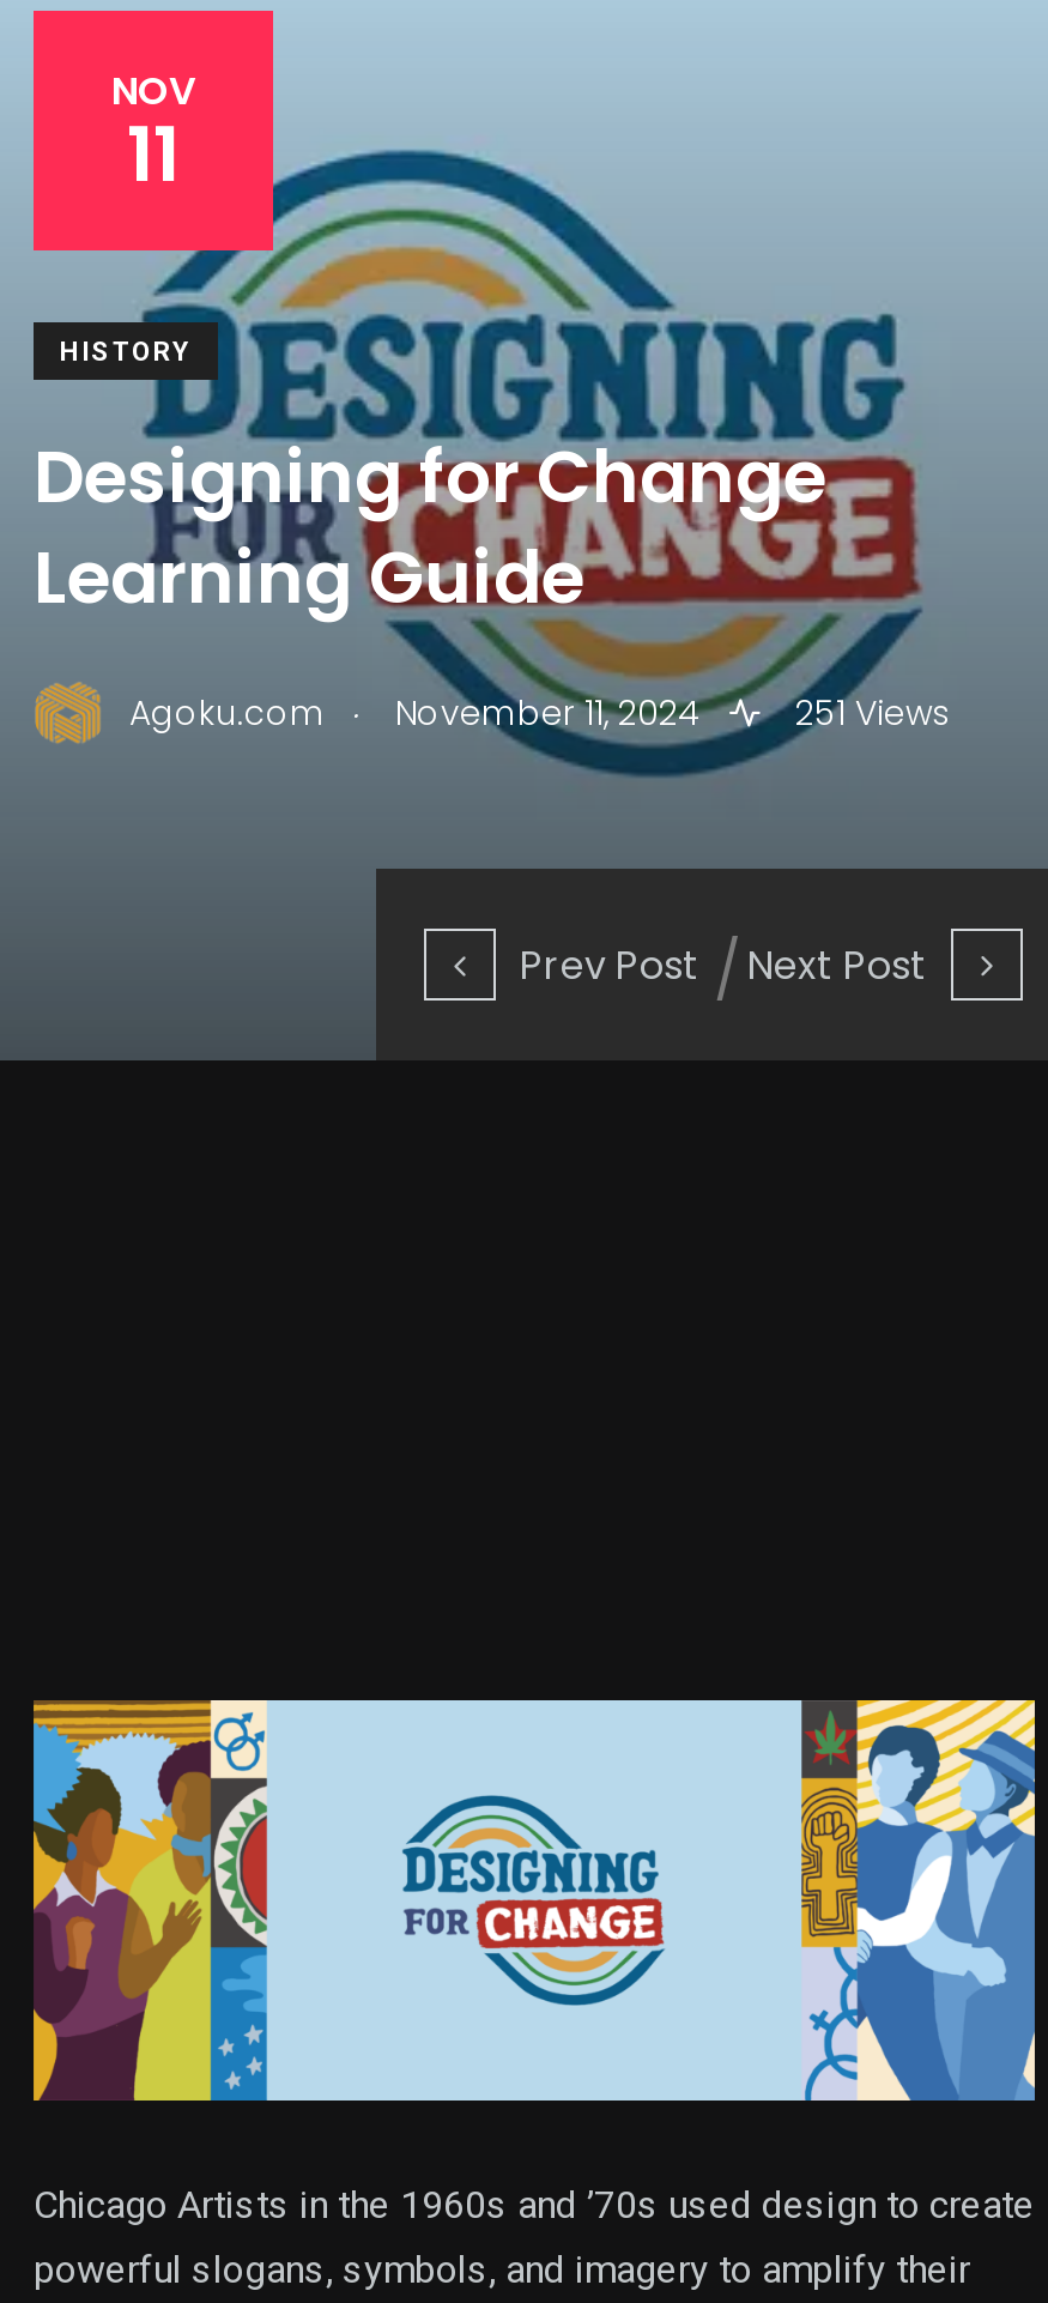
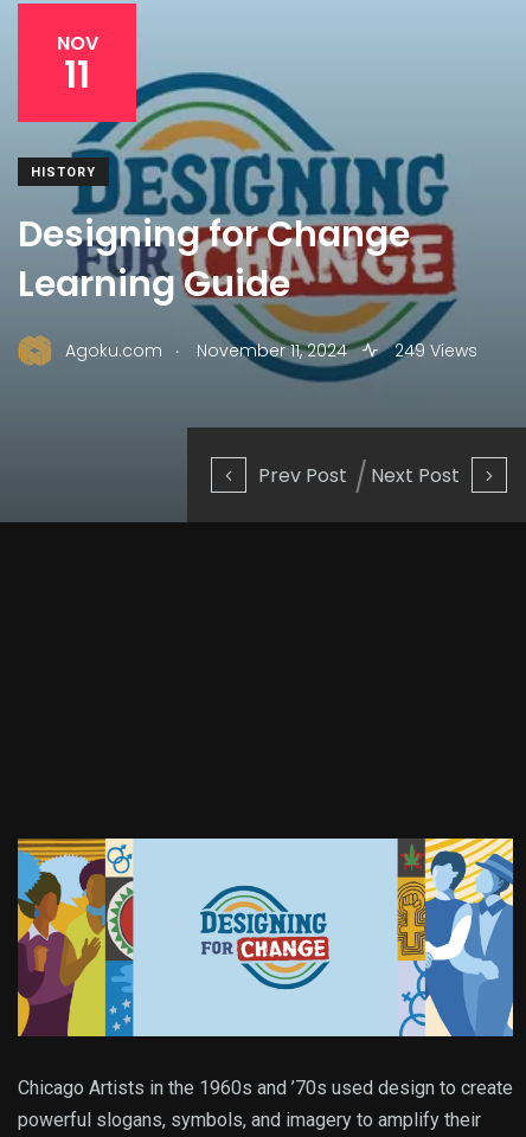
[786,688,951,736] 251 Views -> [390,338,477,362] 249 Views

